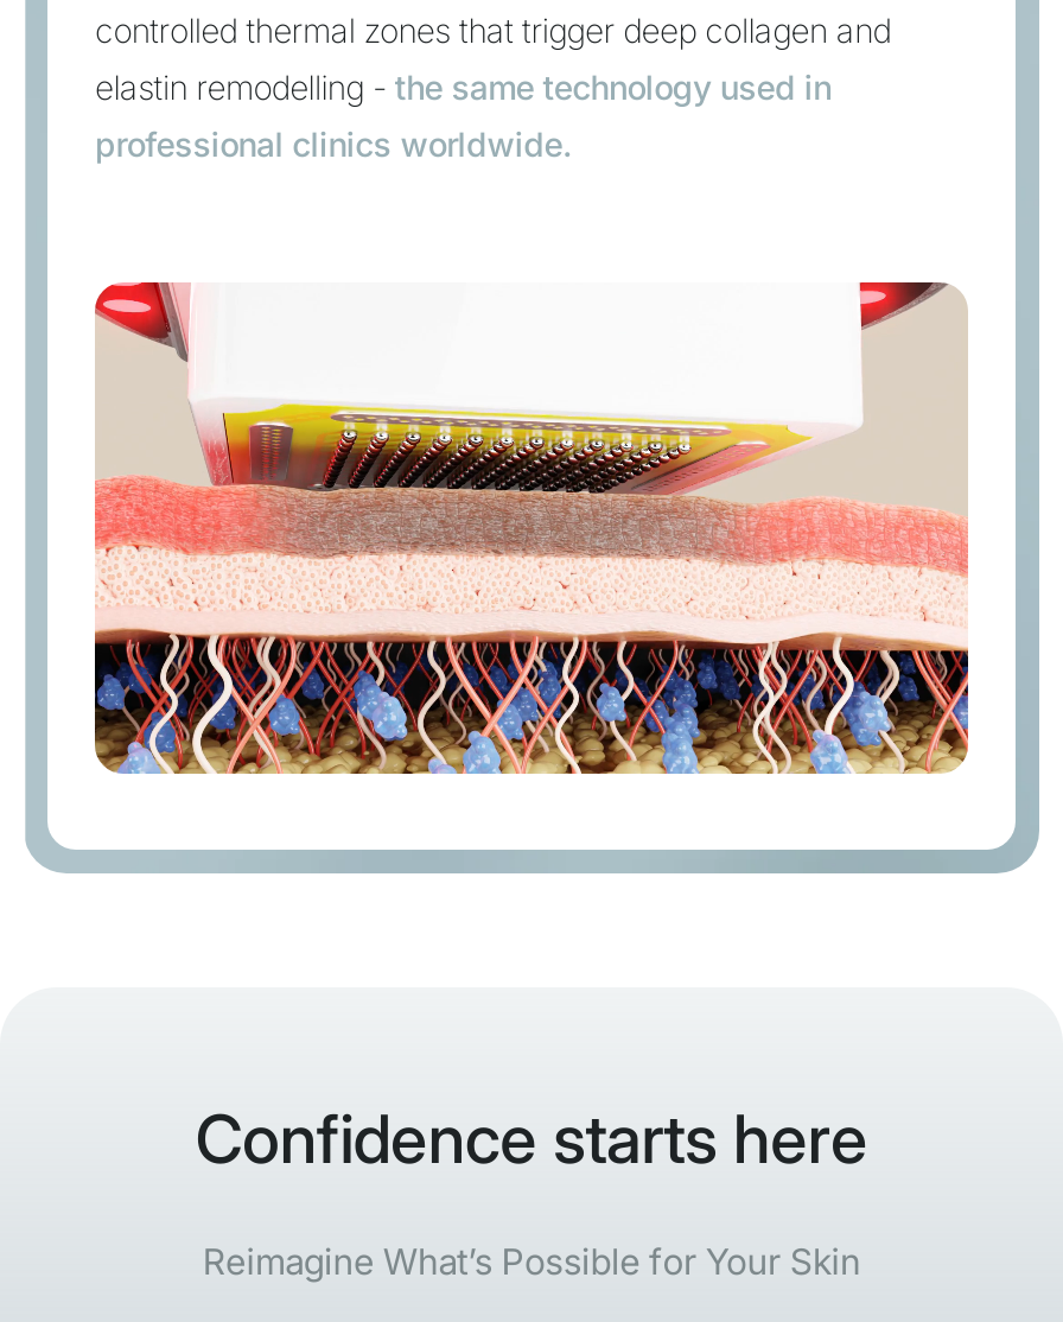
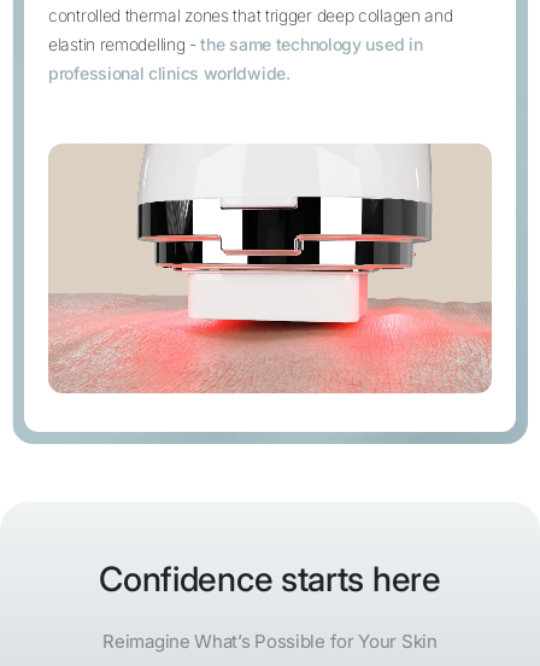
[93,280,970,776] [image] -> [48,144,492,395] [image]

